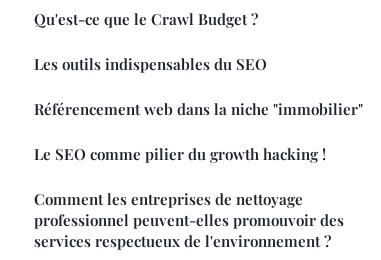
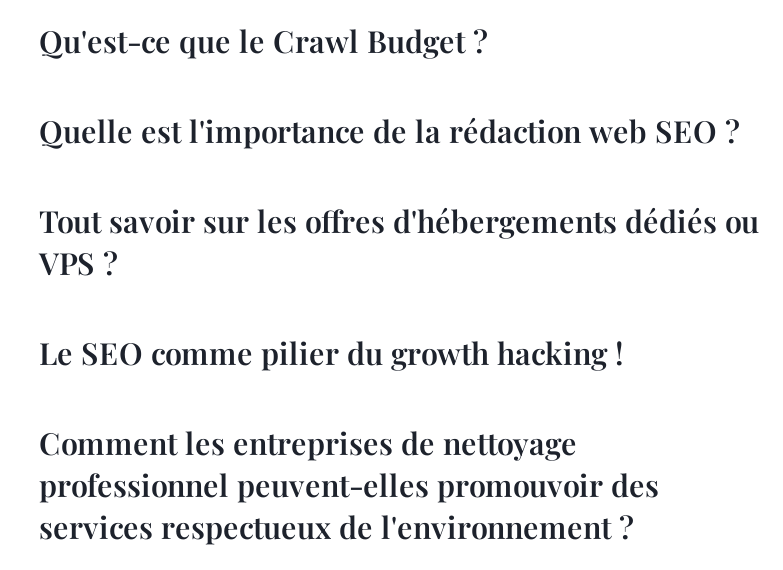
[34,54,267,74] Les outils indispensables du SEO -> [39,111,739,151] Quelle est l'importance de la rédaction web SEO ?
[34,99,363,119] Référencement web dans la niche "immobilier" -> [39,201,759,283] Tout savoir sur les offres d'hébergements dédiés ou | VPS ?

